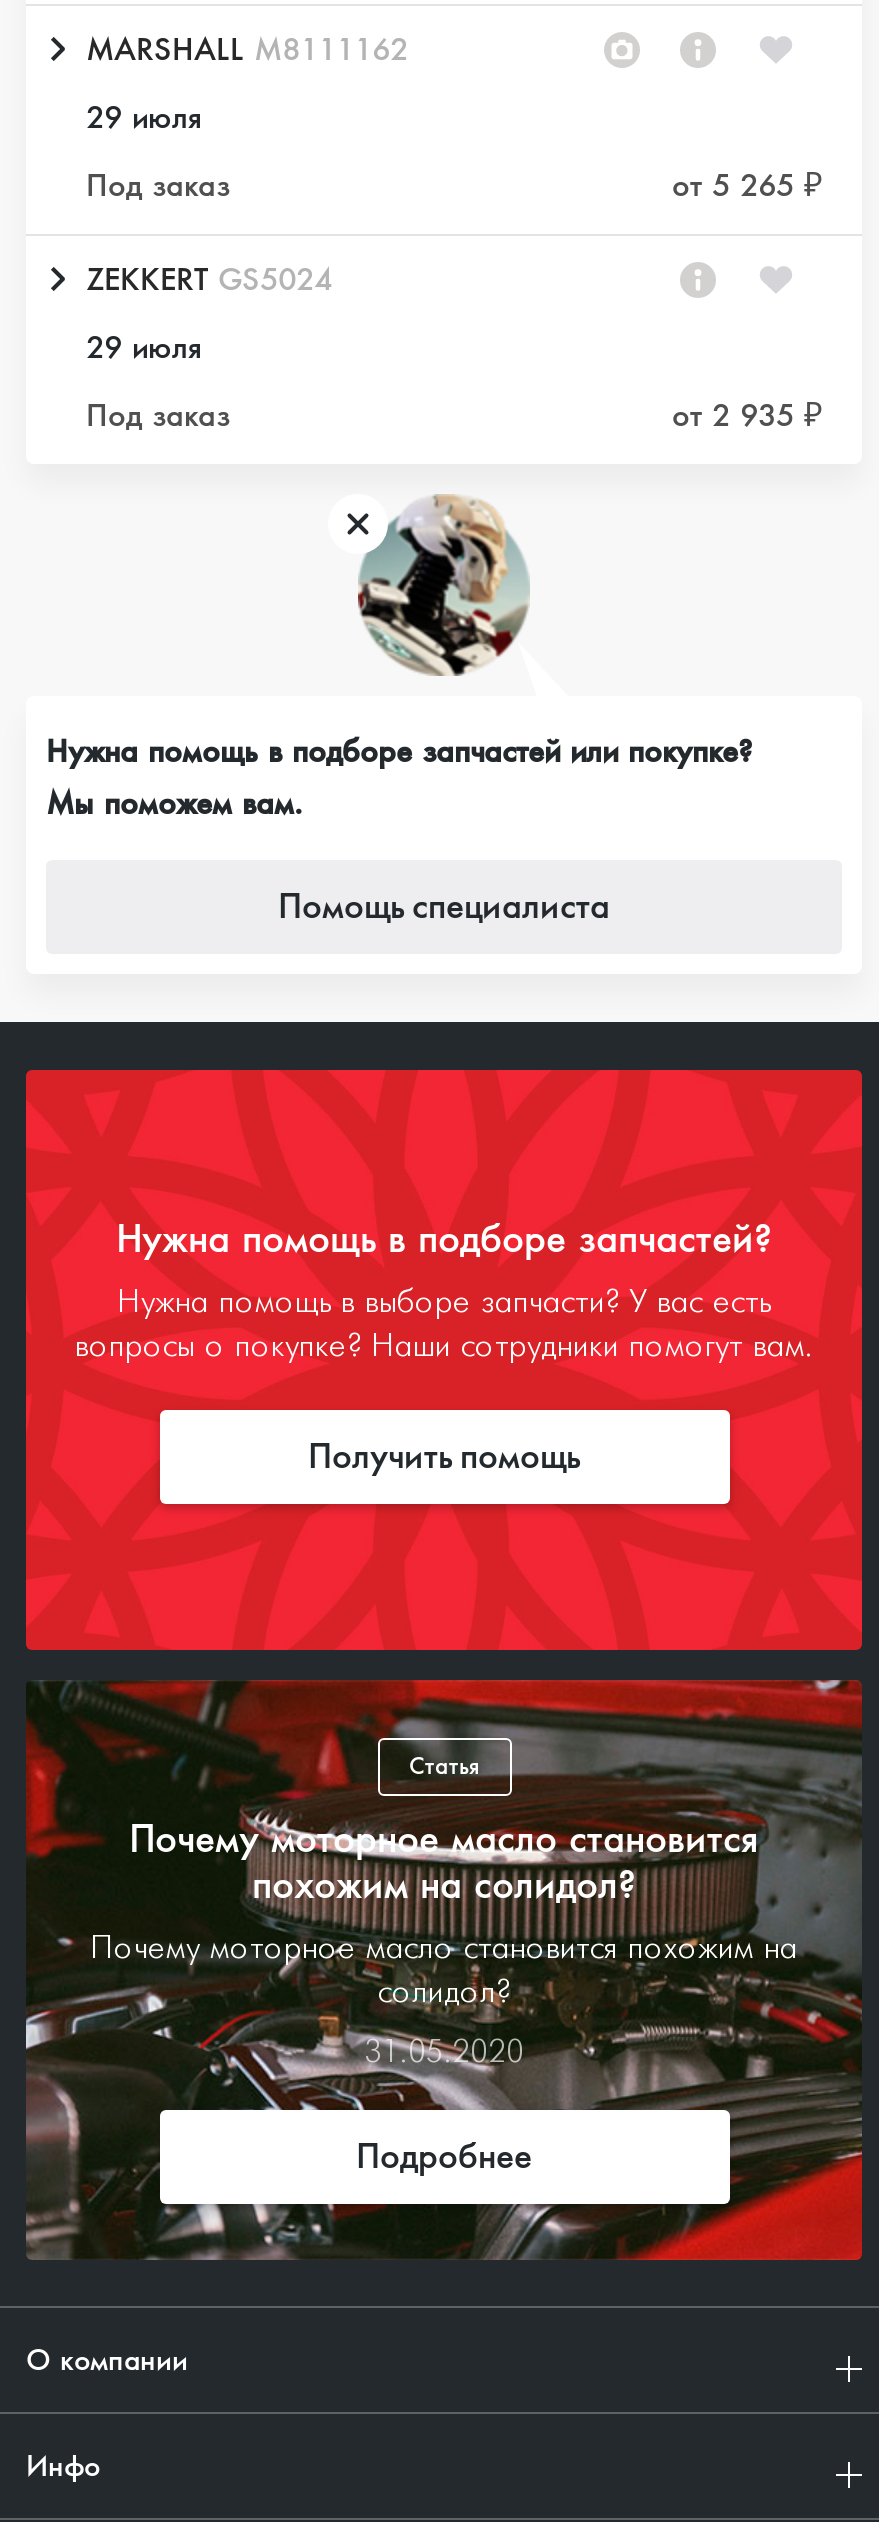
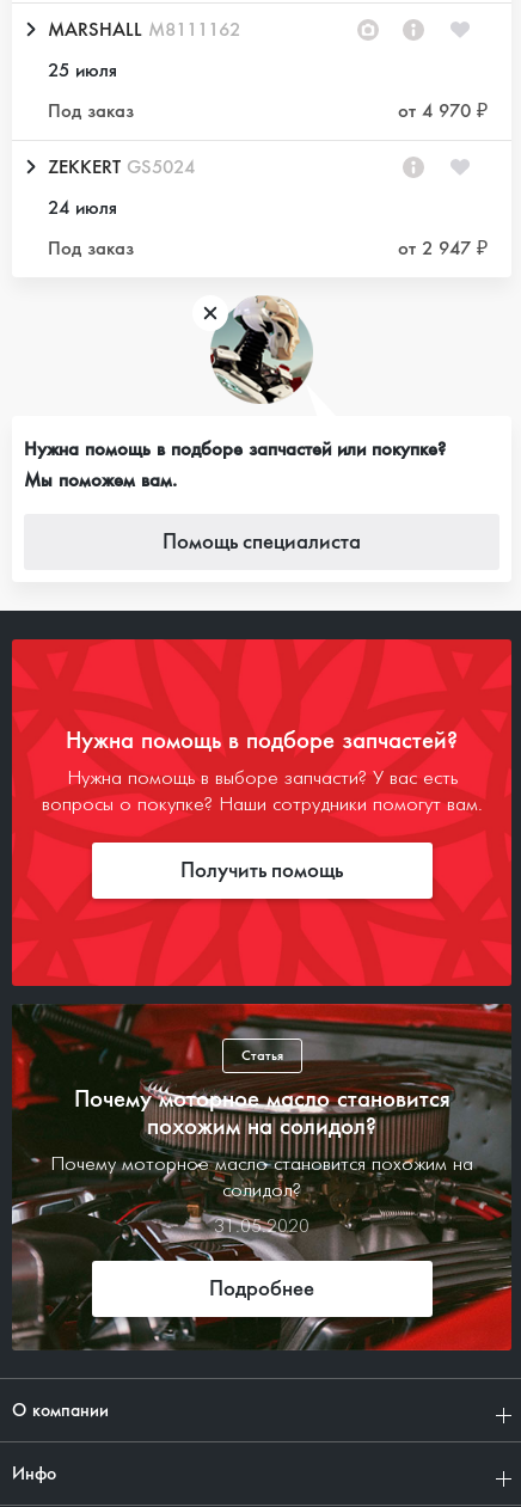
[86,96,202,138] 29 июля -> [48,57,117,82] 25 июля
[672,164,822,206] от 5 265 ₽ -> [398,98,488,123] от 4 970 ₽
[86,326,202,368] 29 июля -> [48,195,117,220] 24 июля
[672,394,822,436] от 2 935 ₽ -> [398,235,488,261] от 2 947 ₽

